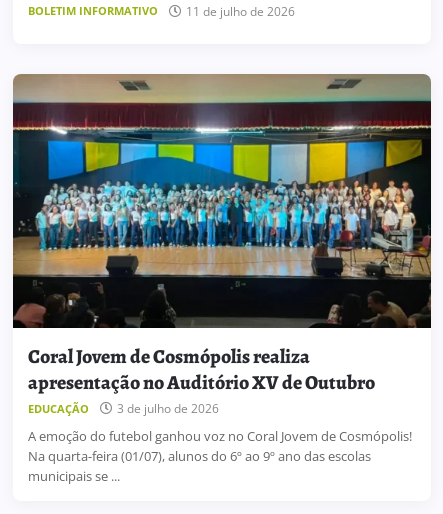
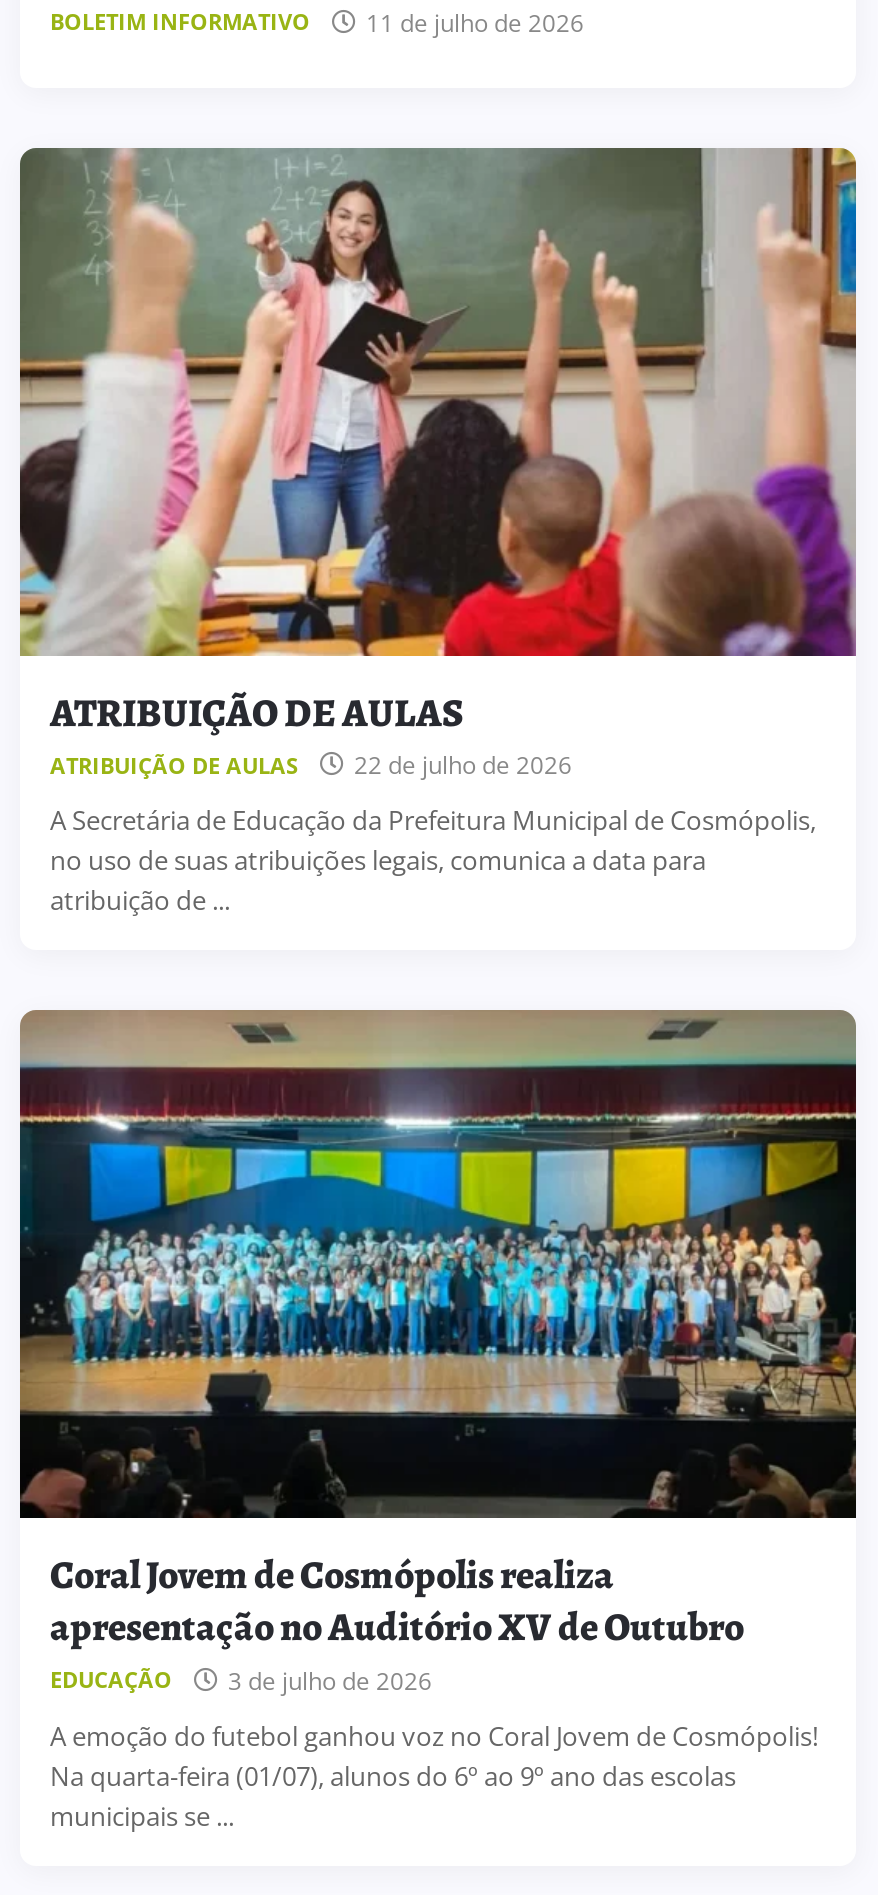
none -> [18,148,858,919] [image] | ATRIBUIÇÃO DE AULAS | ATRIBUIÇÃO DE AULAS | 22 de julho de 2026 | A Secretária de Educação da Prefeitura Municipal de Cosmópolis, | no uso de suas atribuições legais, comunica a data para | atribuição de ...

